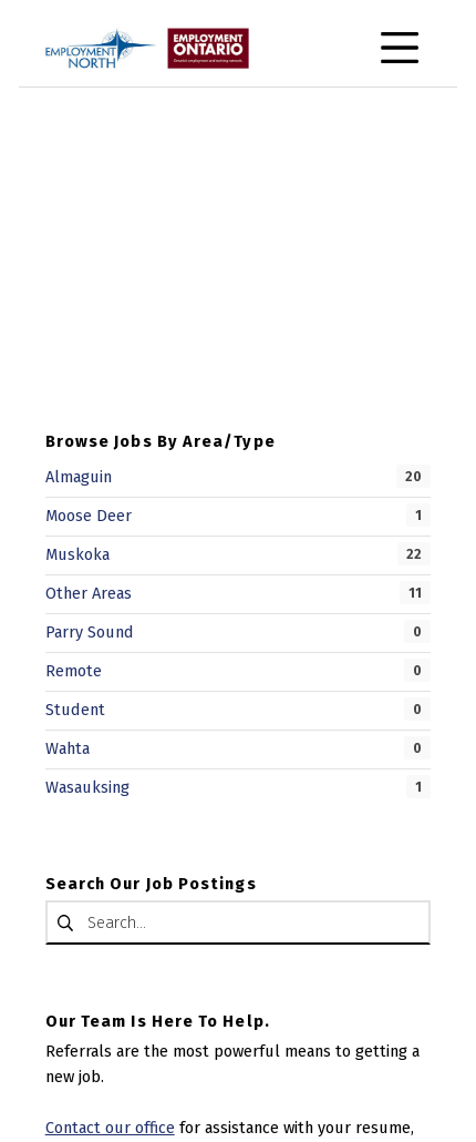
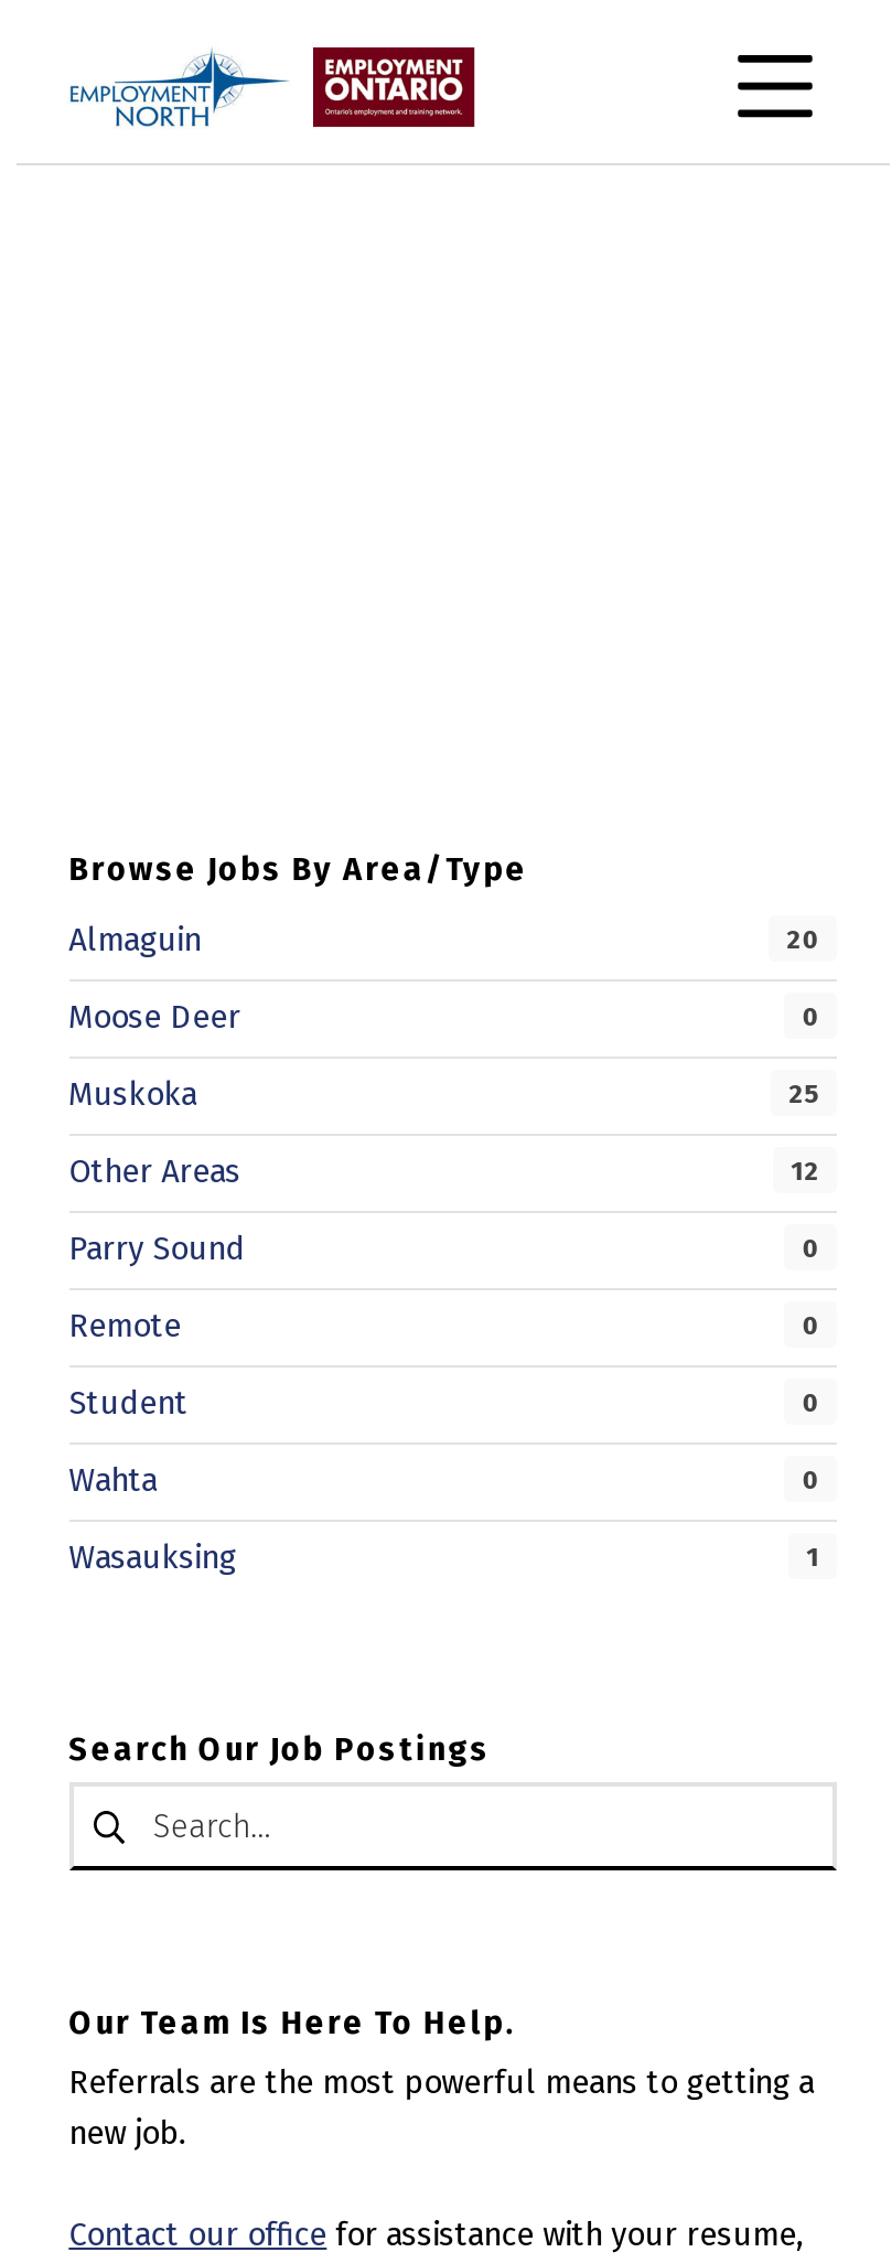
[415,508,422,524] 1 -> [802,1002,820,1033] 0
[407,547,422,562] 22 -> [789,1079,820,1110] 25
[409,586,422,601] 11 -> [791,1156,820,1187] 12

